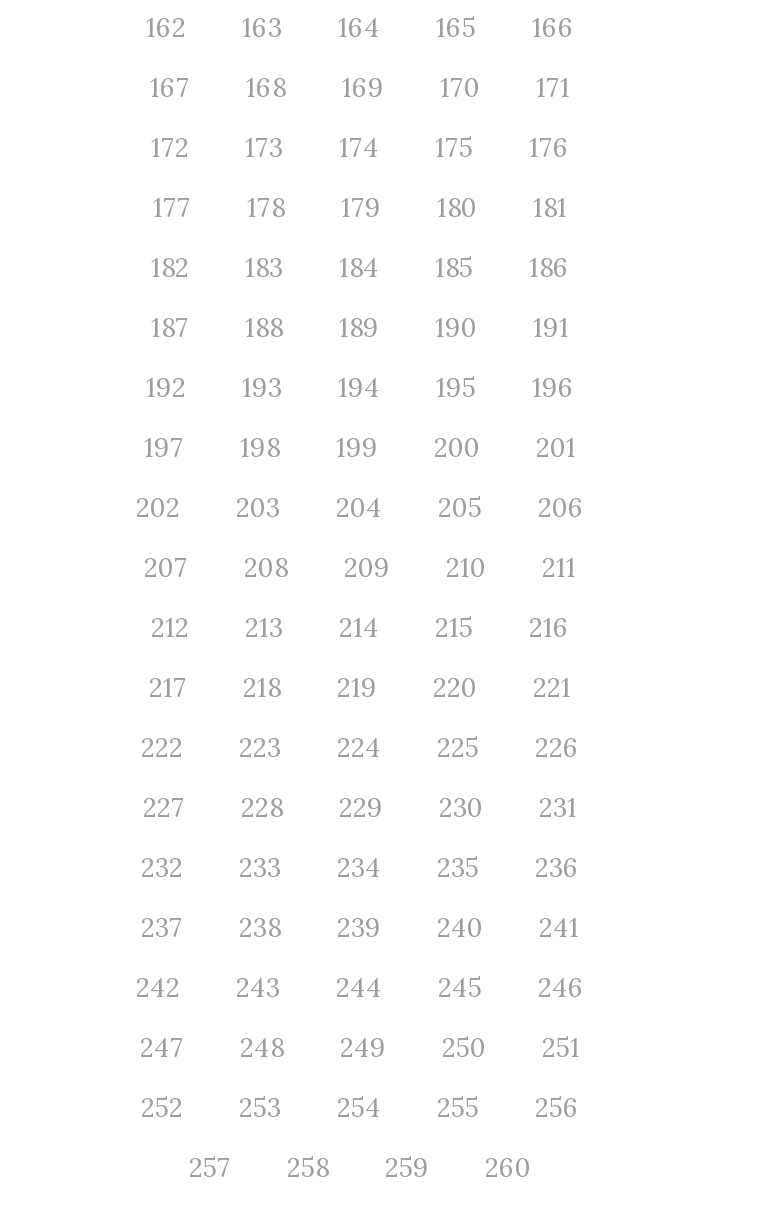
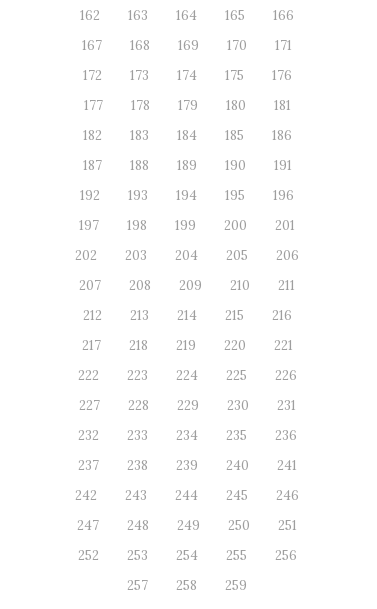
[485,1151,531,1185] 260 -> none

